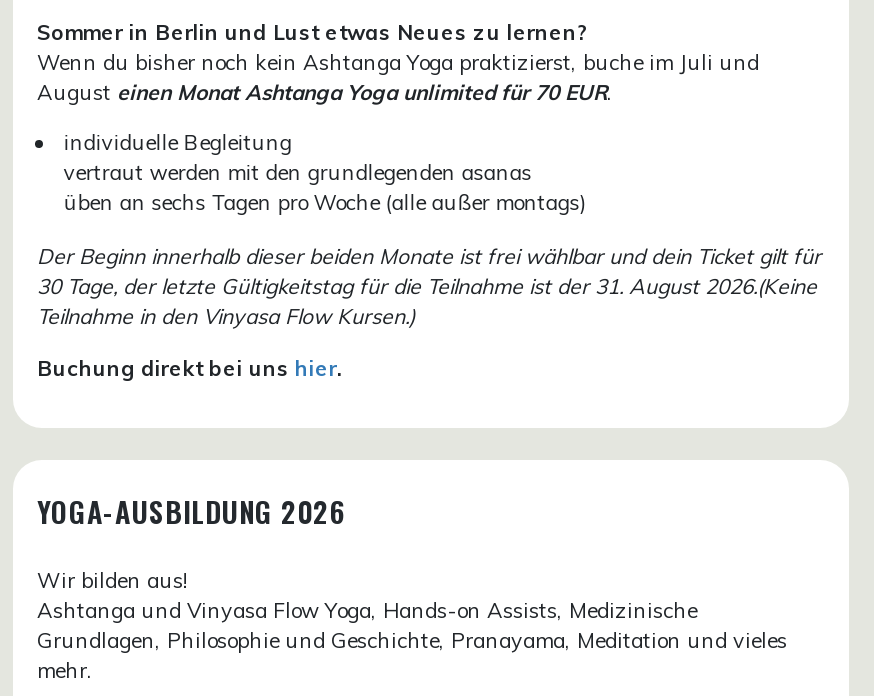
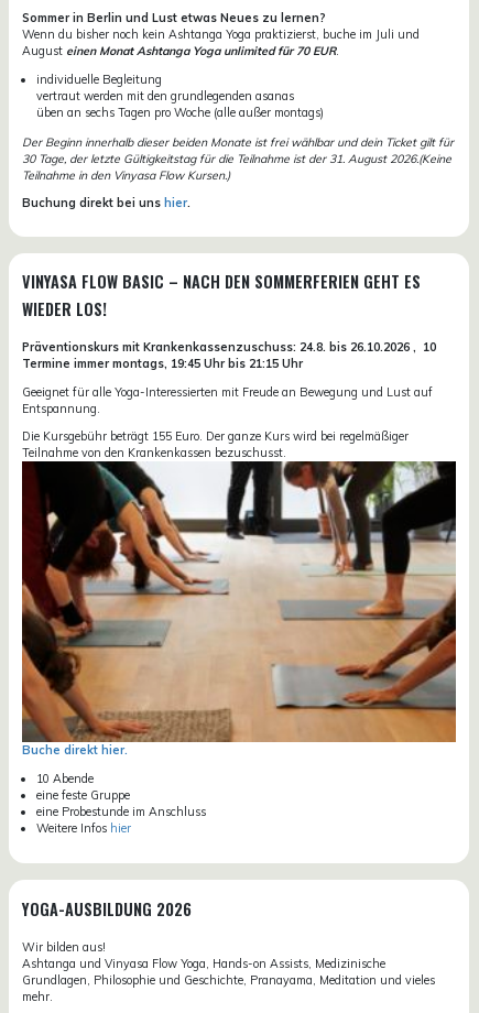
none -> [21,270,457,743] [image] | VINYASA FLOW BASIC – NACH DEN SOMMERFERIEN GEHT ES | WIEDER LOS! | Präventionskurs mit Krankenkassenzuschuss: 24.8. bis 26.10.2026 , 10 | Termine immer montags, 19:45 Uhr bis 21:15 Uhr | Geeignet für alle Yoga-Interessierten mit Freude an Bewegung und Lust auf | Entspannung. | Die Kursgebühr beträgt 155 Euro. Der ganze Kurs wird bei regelmäßiger | Teilnahme von den Krankenkassen bezuschusst.
none -> [22,742,206,835] Buche direkt hier. | 10 Abende | eine feste Gruppe | eine Probestunde im Anschluss | Weitere Infos hier

